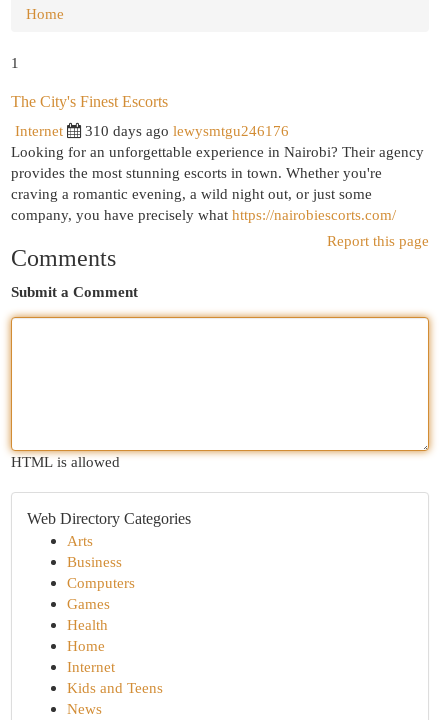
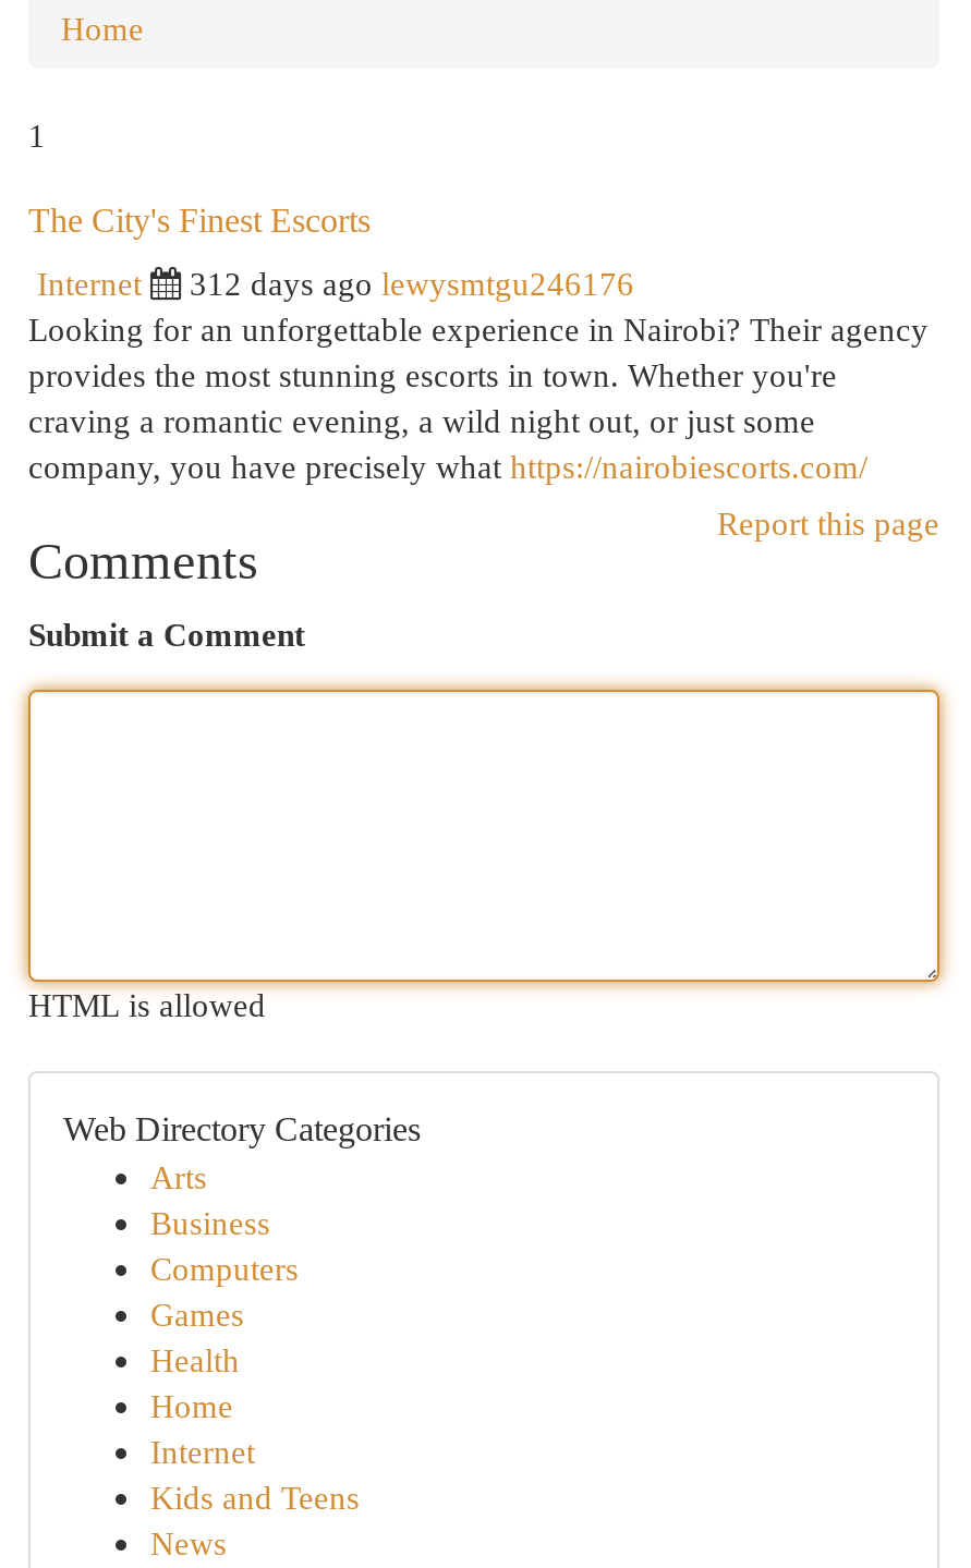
[85,122,289,139] 310 days ago lewysmtgu246176 -> [190,265,634,302] 312 days ago lewysmtgu246176

